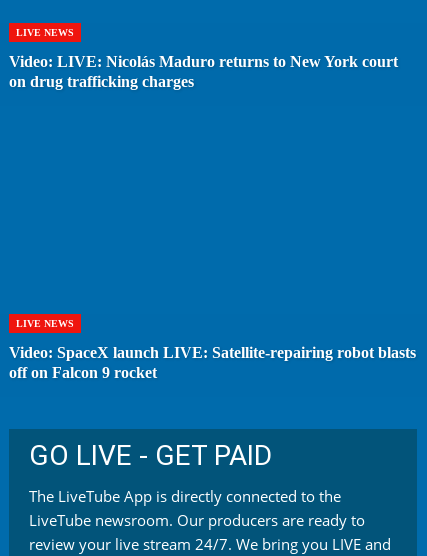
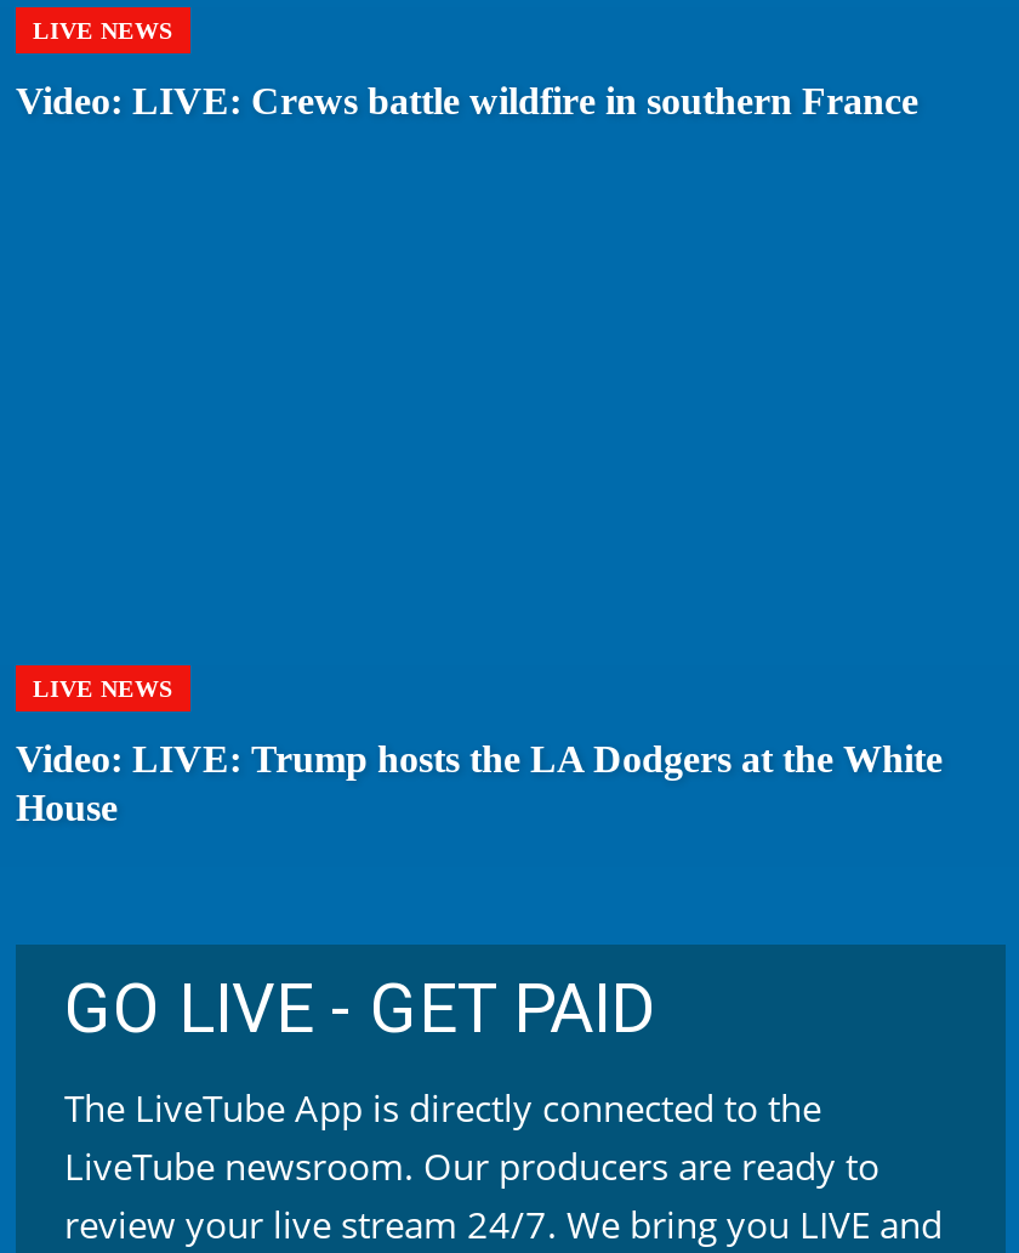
[9,53,398,90] Video: LIVE: Nicolás Maduro returns to New York court | on drug trafficking charges -> [16,79,918,121] Video: LIVE: Crews battle wildfire in southern France
[9,344,416,381] Video: SpaceX launch LIVE: Satellite-repairing robot blasts | off on Falcon 9 rocket -> [16,738,943,828] Video: LIVE: Trump hosts the LA Dodgers at the White | House

